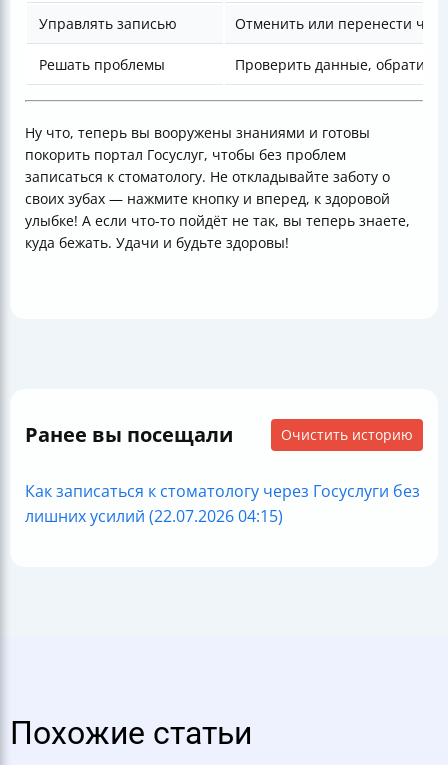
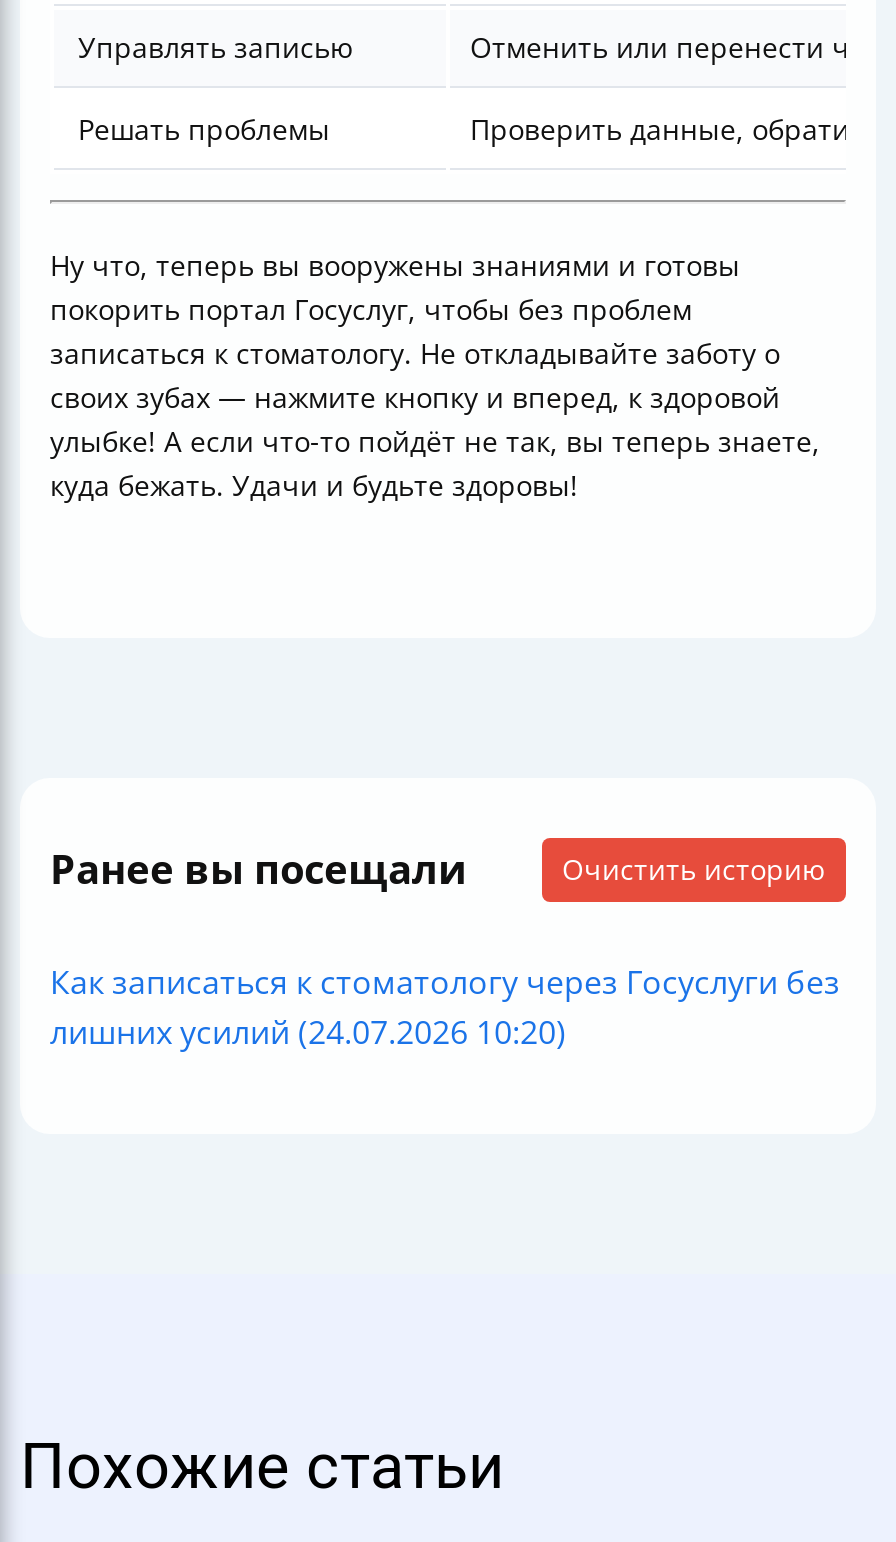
[25,505,283,527] лишних усилий (22.07.2026 04:15) -> [50,1009,566,1053] лишних усилий (24.07.2026 10:20)

